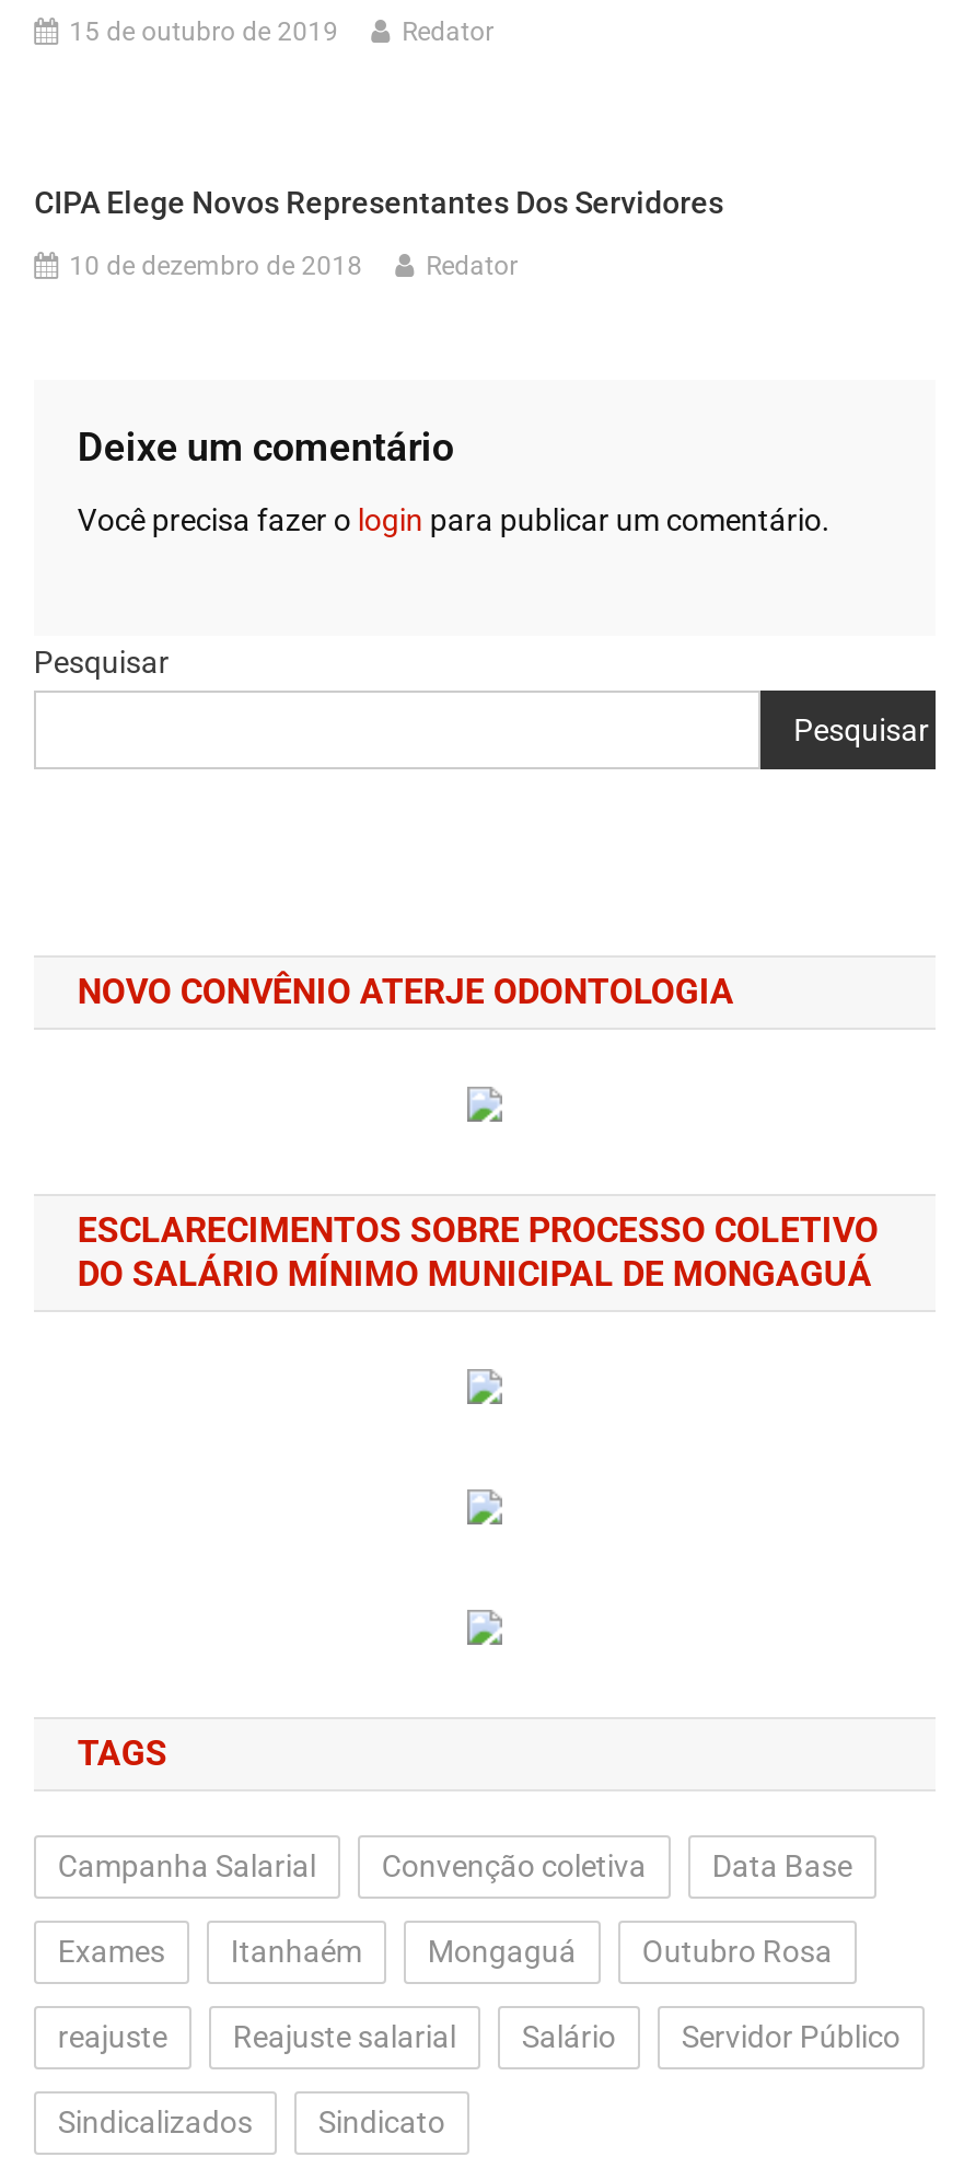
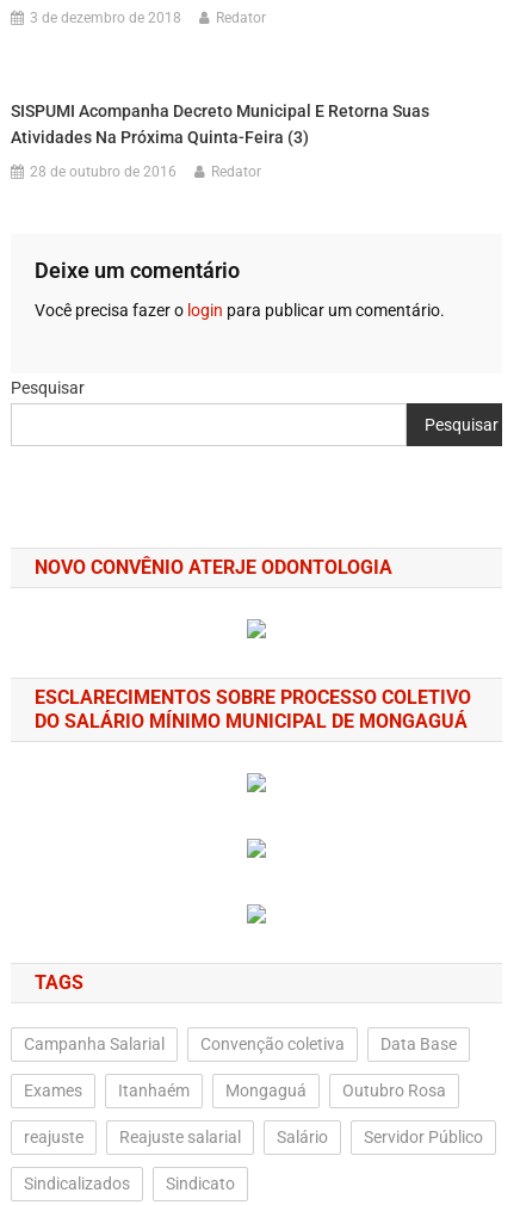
[69,17,338,47] 15 de outubro de 2019 -> [30,10,181,26] 3 de dezembro de 2018
[34,185,723,220] CIPA Elege Novos Representantes Dos Servidores -> [11,102,429,147] SISPUMI Acompanha Decreto Municipal E Retorna Suas | Atividades Na Próxima Quinta-Feira (3)
[69,251,362,282] 10 de dezembro de 2018 -> [30,164,177,180] 28 de outubro de 2016

